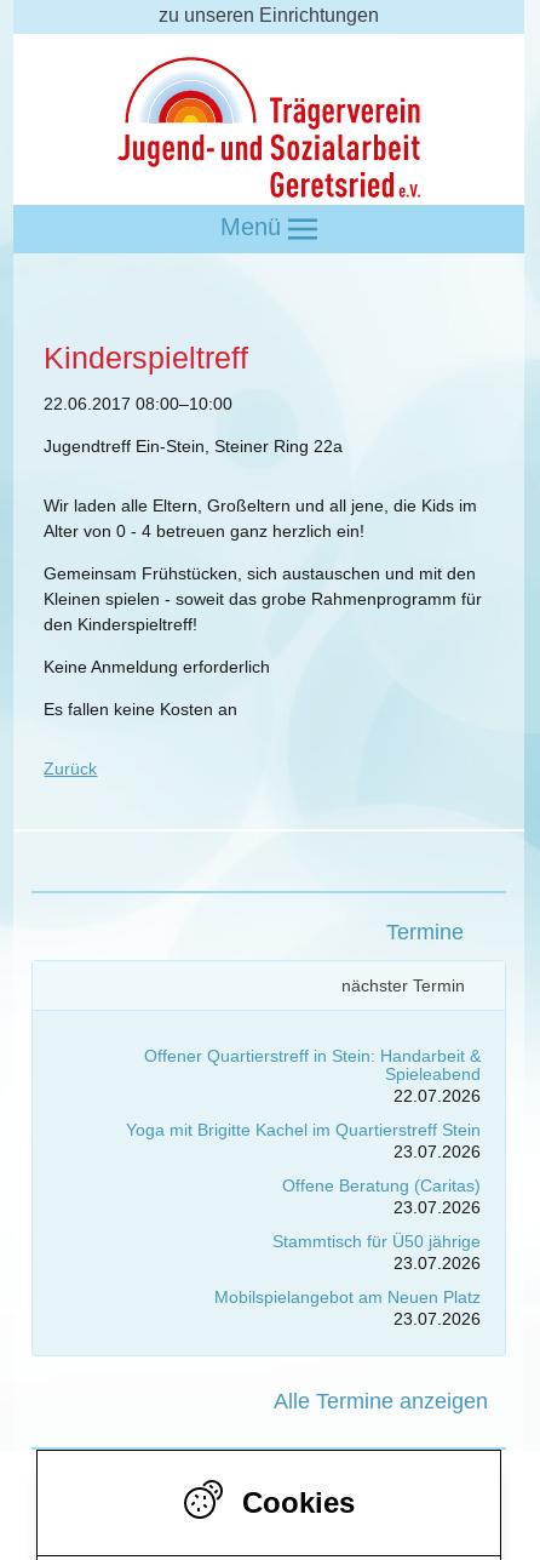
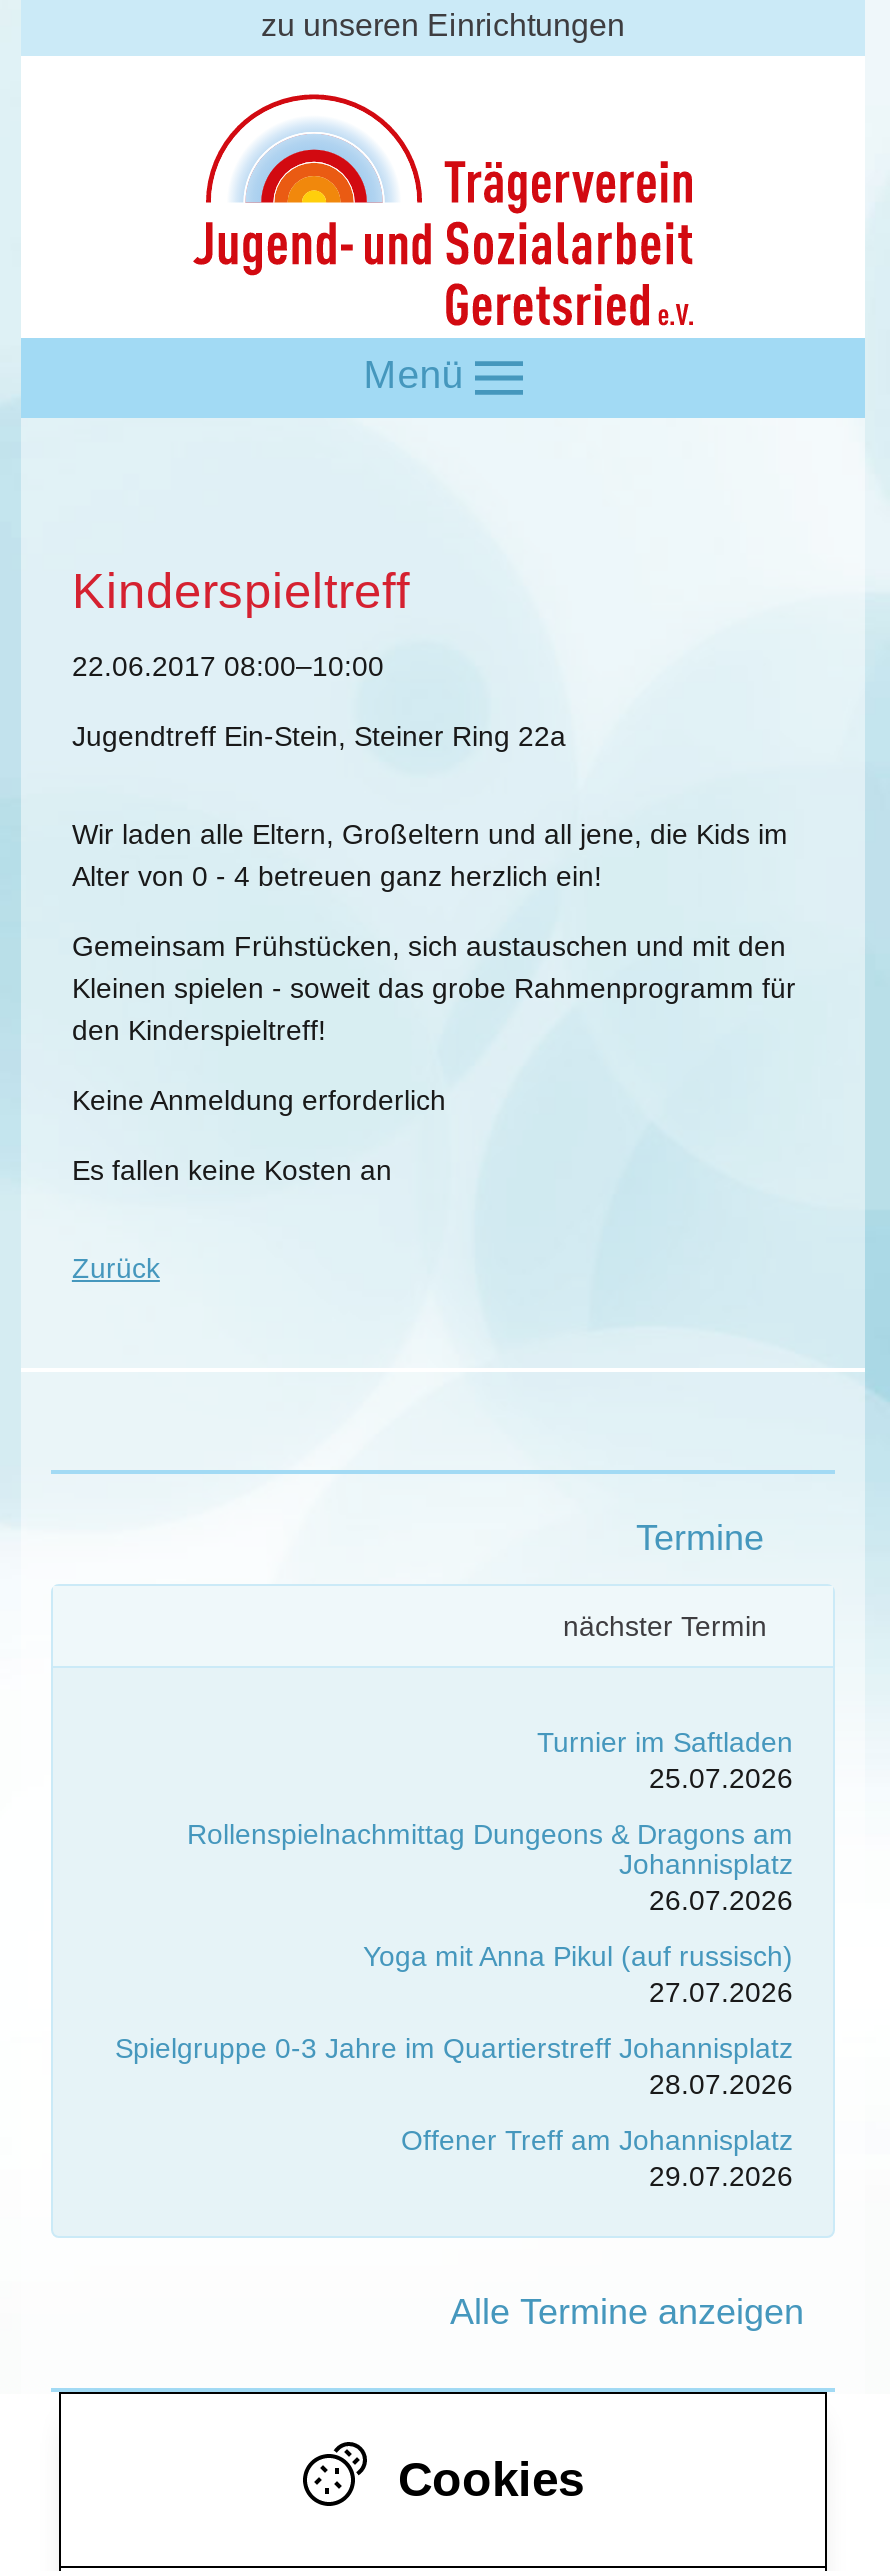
[144,1045,481,1105] Offener Quartierstreff in Stein: Handarbeit & | Spieleabend | 22.07.2026 -> [537,1725,793,1793] Turnier im Saftladen | 25.07.2026
[126,1119,481,1161] Yoga mit Brigitte Kachel im Quartierstreff Stein | 23.07.2026 -> [187,1817,793,1915] Rollenspielnachmittag Dungeons & Dragons am | Johannisplatz | 26.07.2026
[282,1175,481,1216] Offene Beratung (Caritas) | 23.07.2026 -> [363,1939,793,2007] Yoga mit Anna Pikul (auf russisch) | 27.07.2026
[272,1231,481,1272] Stammtisch für Ü50 jährige | 23.07.2026 -> [115,2031,793,2099] Spielgruppe 0-3 Jahre im Quartierstreff Johannisplatz | 28.07.2026
[214,1287,481,1328] Mobilspielangebot am Neuen Platz | 23.07.2026 -> [401,2123,793,2191] Offener Treff am Johannisplatz | 29.07.2026

